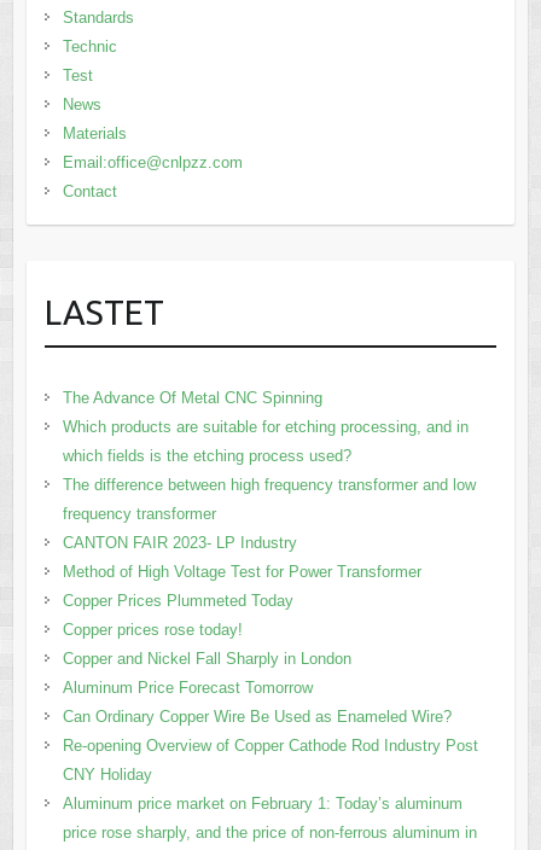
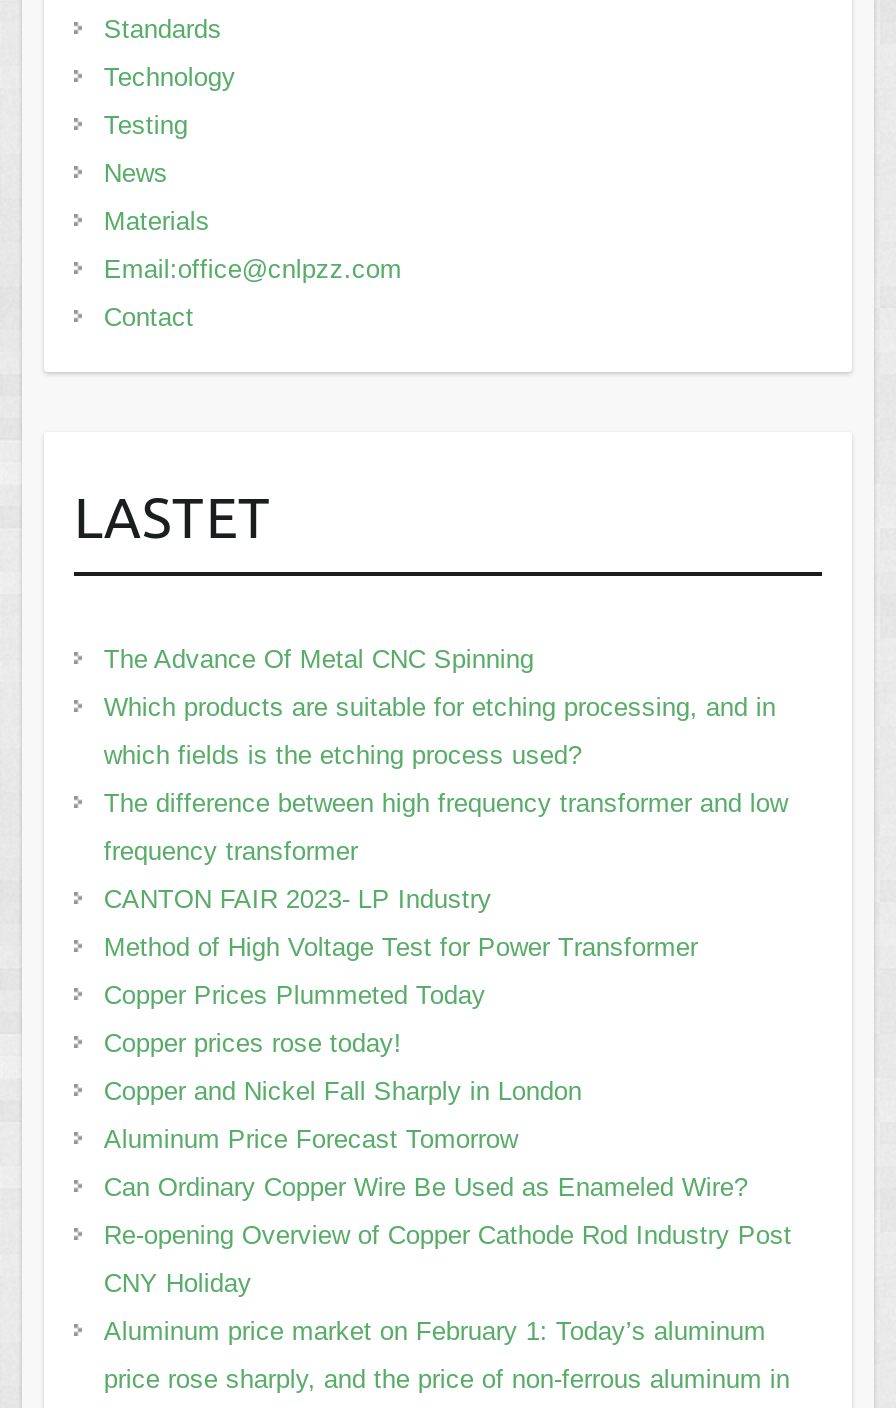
[63,38,117,56] Technic -> [104,62,236,92] Technology
[63,67,93,85] Test -> [104,110,188,140] Testing

